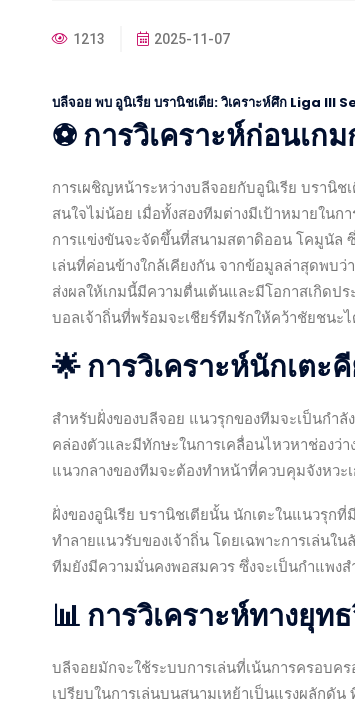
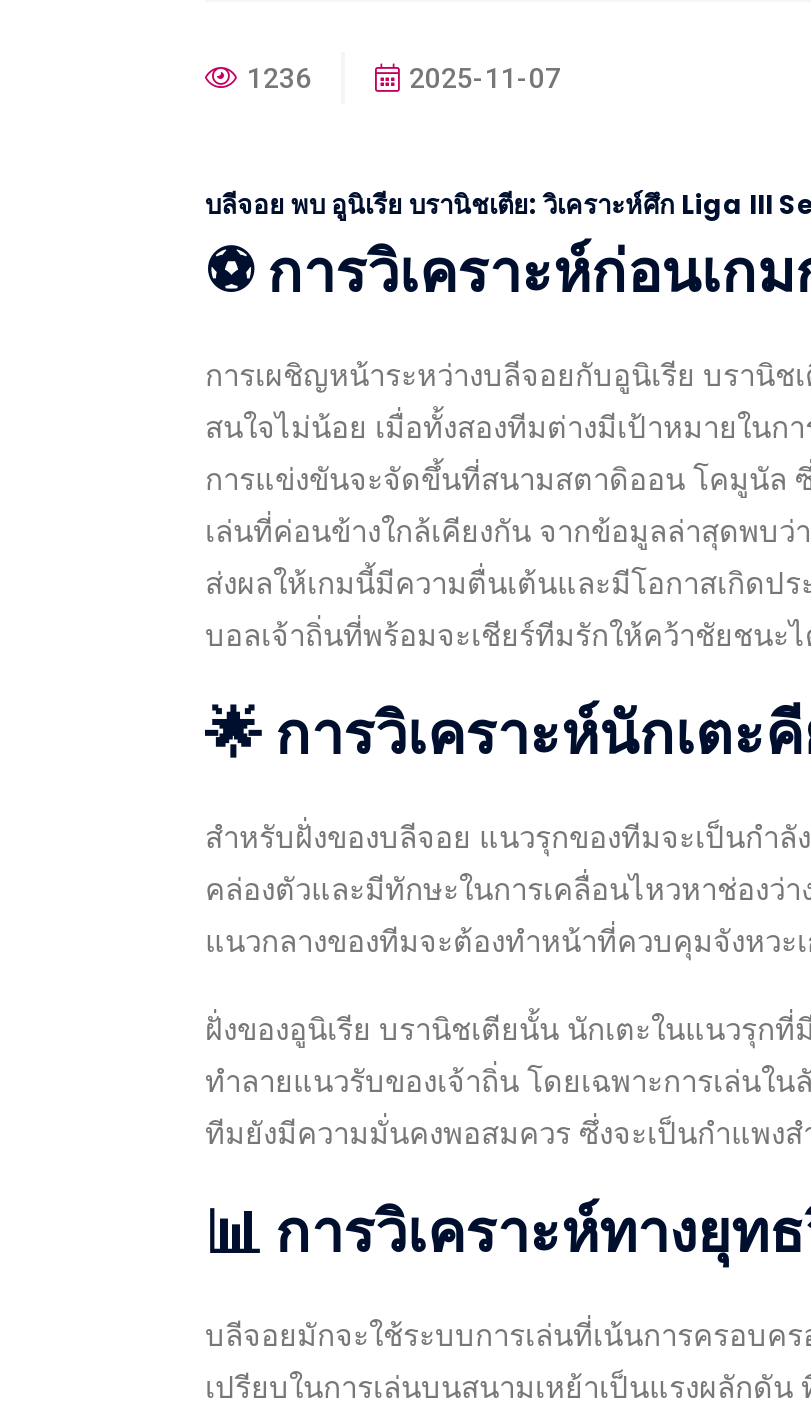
[73,31,105,47] 1213 -> [247,62,311,94] 1236

